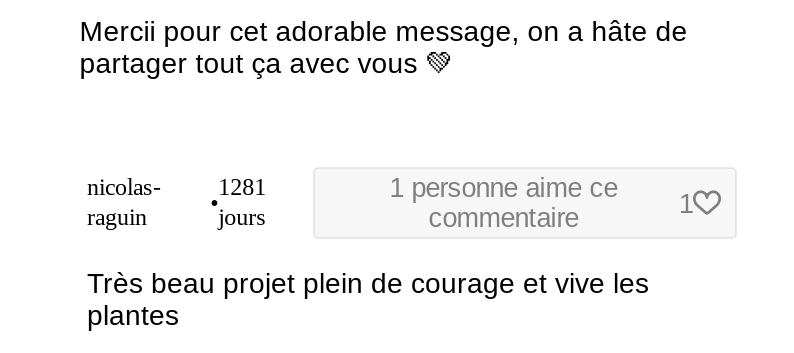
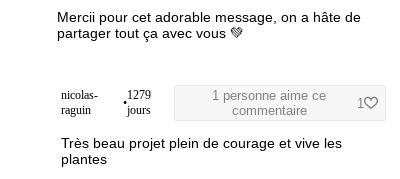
[218,173,266,201] 1281 -> [127,88,151,102] 1279

